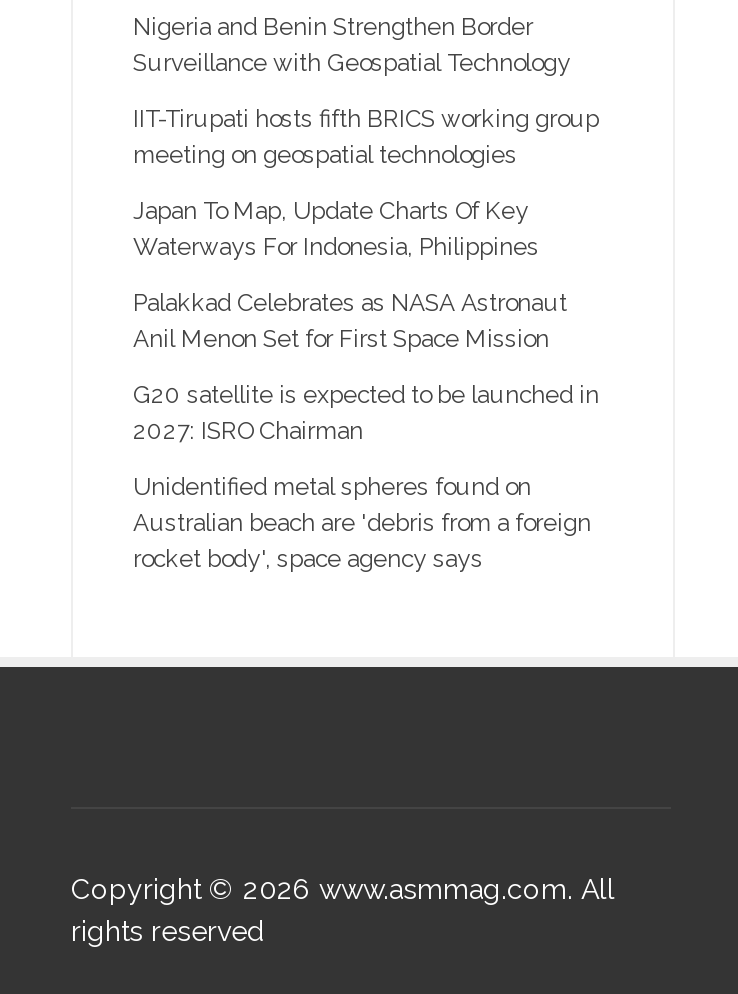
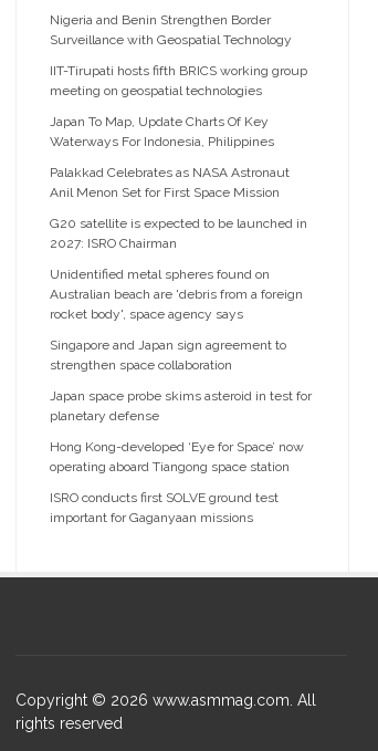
none -> [50,337,312,525] Singapore and Japan sign agreement to | strengthen space collaboration | Japan space probe skims asteroid in test for | planetary defense | Hong Kong-developed ‘Eye for Space’ now | operating aboard Tiangong space station | ISRO conducts first SOLVE ground test | important for Gaganyaan missions

